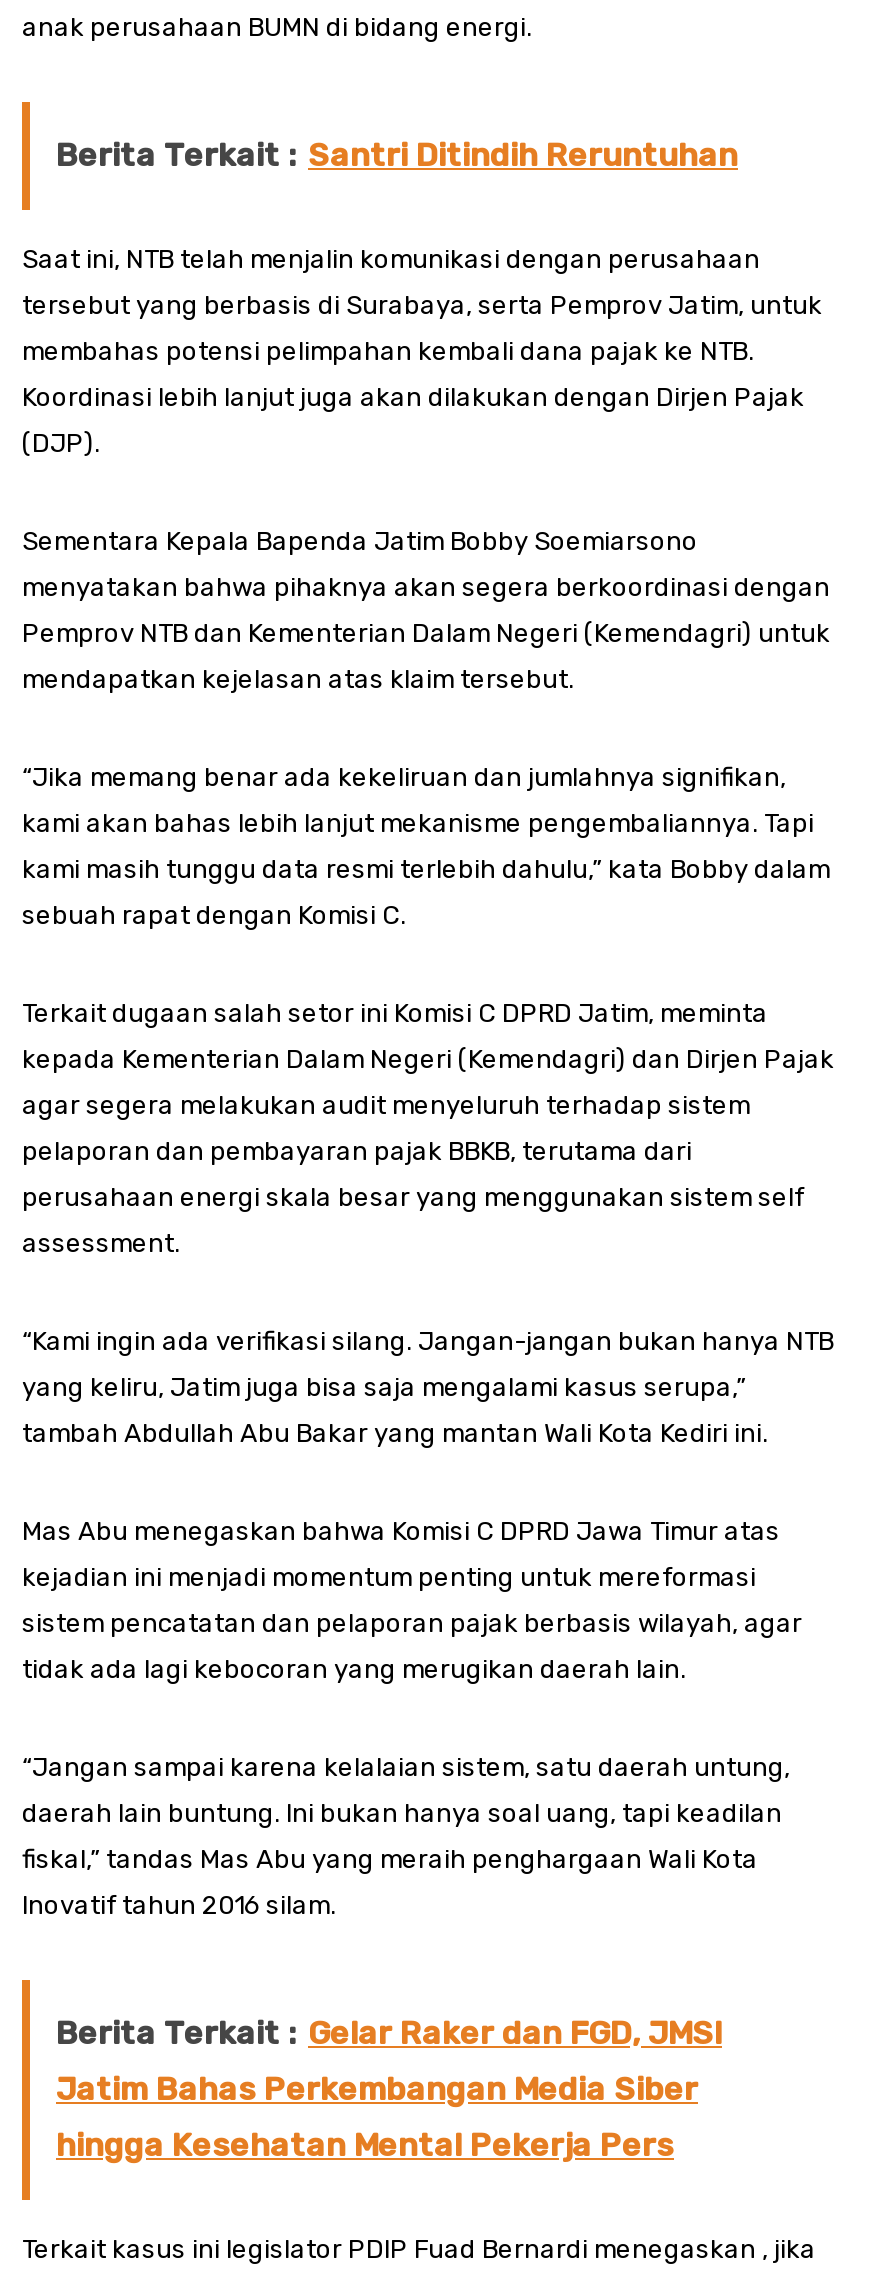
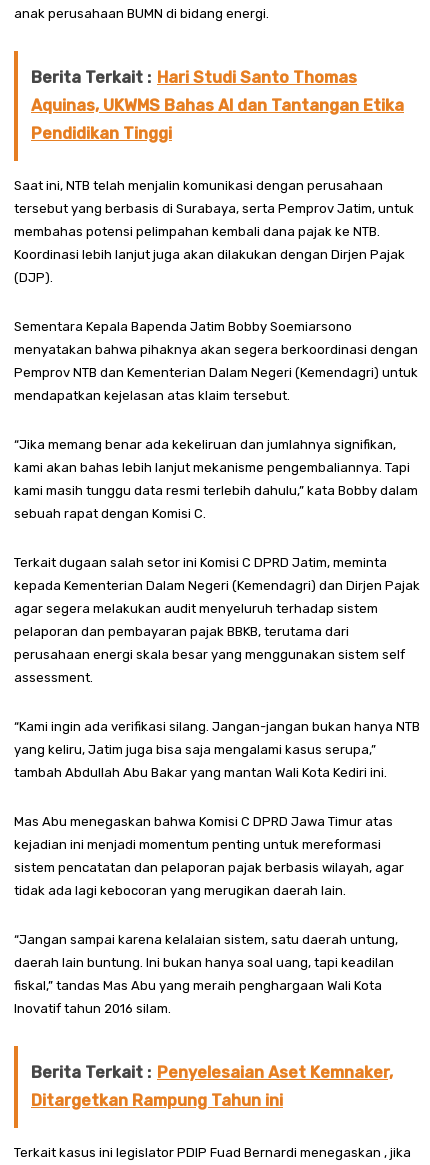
[56,135,738,173] Berita Terkait : Santri Ditindih Reruntuhan -> [31,67,404,142] Berita Terkait : Hari Studi Santo Thomas | Aquinas, UKWMS Bahas AI dan Tantangan Etika | Pendidikan Tinggi
moved [22,243,834,1919] -> [14,177,420,1015]: Saat ini, NTB telah menjalin komunikasi dengan perusahaan | tersebut yang berbasis di Surabaya, serta Pemprov Jatim, untuk | membahas potensi pelimpahan kembali dana pajak ke NTB. | ... | fiskal,” tandas Mas Abu yang meraih penghargaan Wali Kota | Inovatif tahun 2016 silam.
[56,2013,722,2163] Berita Terkait : Gelar Raker dan FGD, JMSI | Jatim Bahas Perkembangan Media Siber | hingga Kesehatan Mental Pekerja Pers -> [31,1062,393,1109] Berita Terkait : Penyelesaian Aset Kemnaker, | Ditargetkan Rampung Tahun ini

